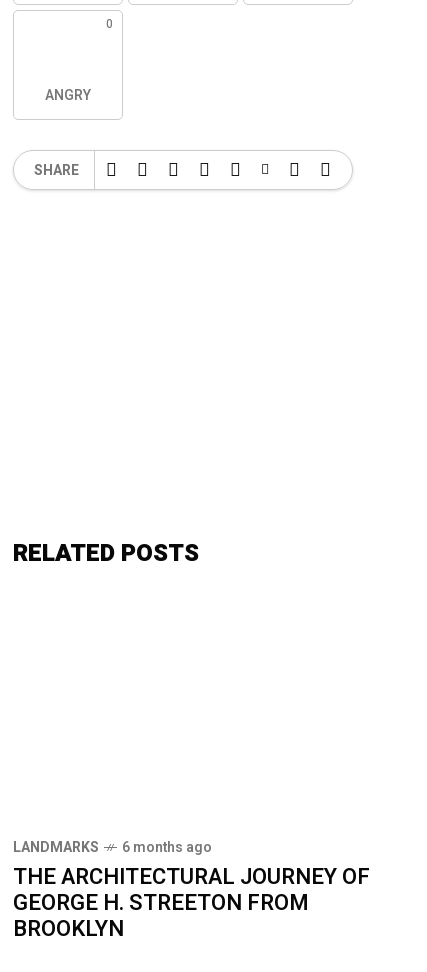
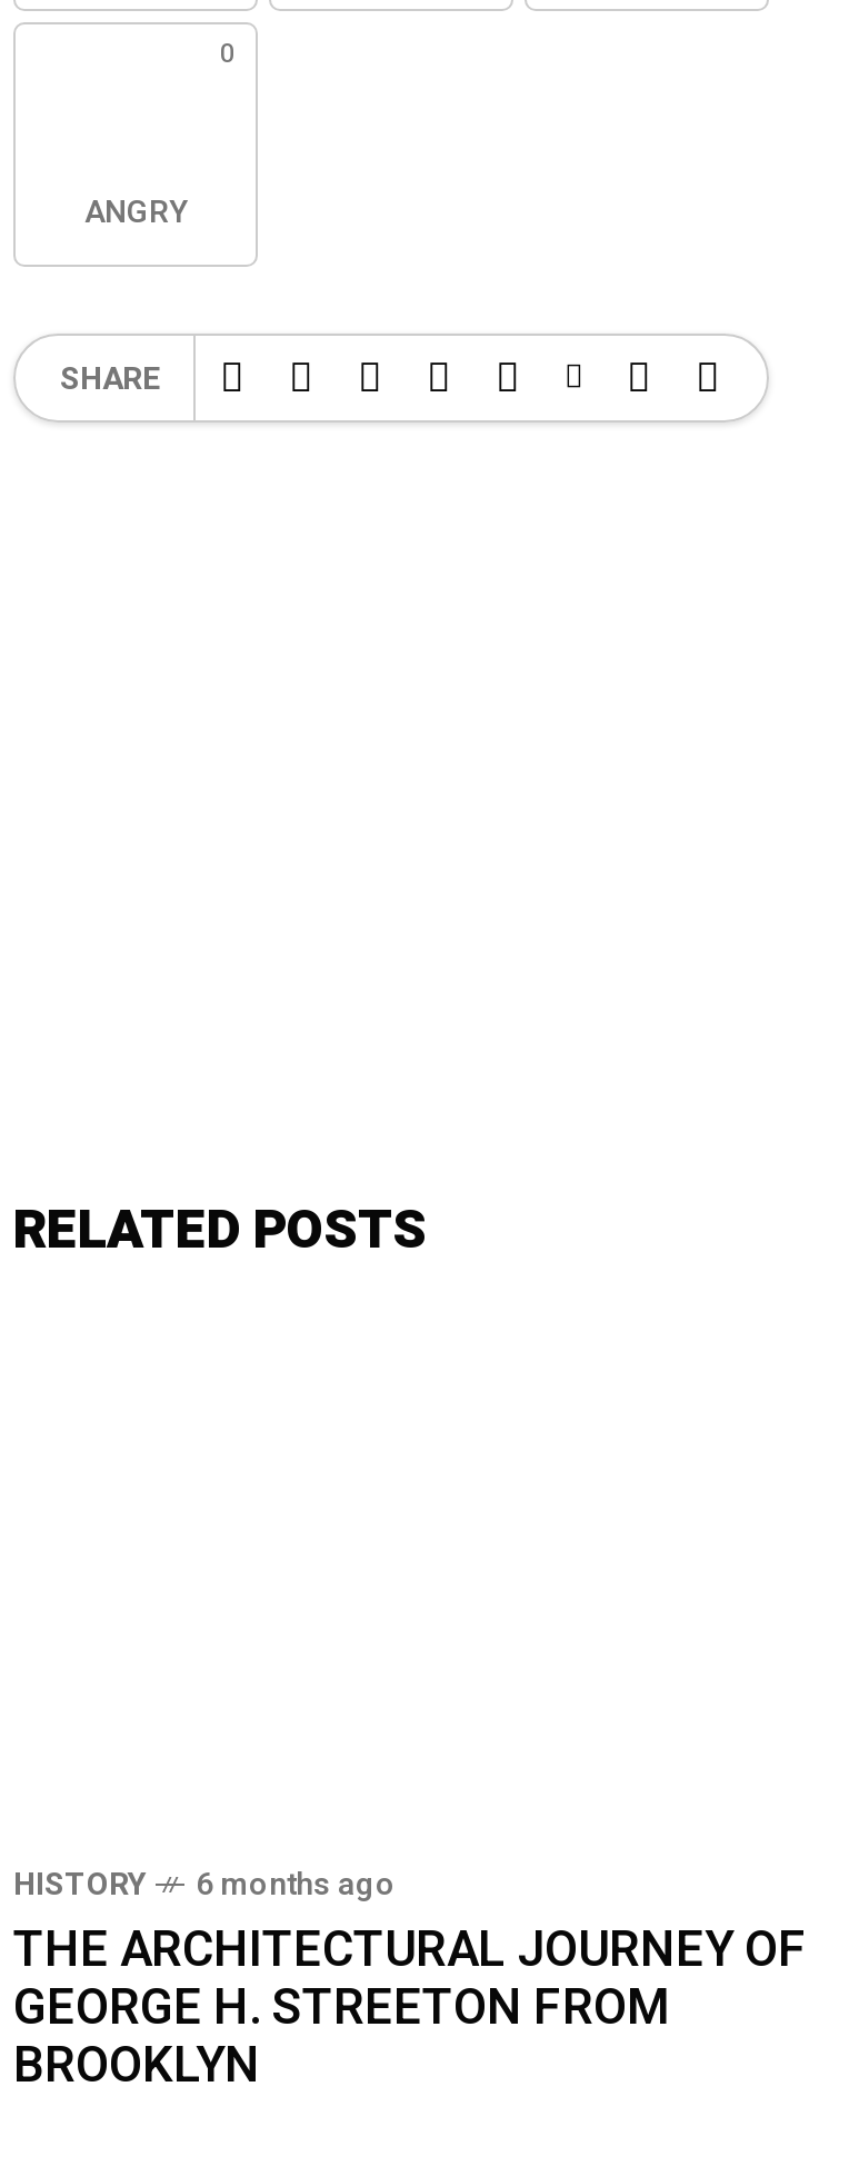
[13,837,99,858] LANDMARKS -> [13,1862,144,1908] HISTORY

